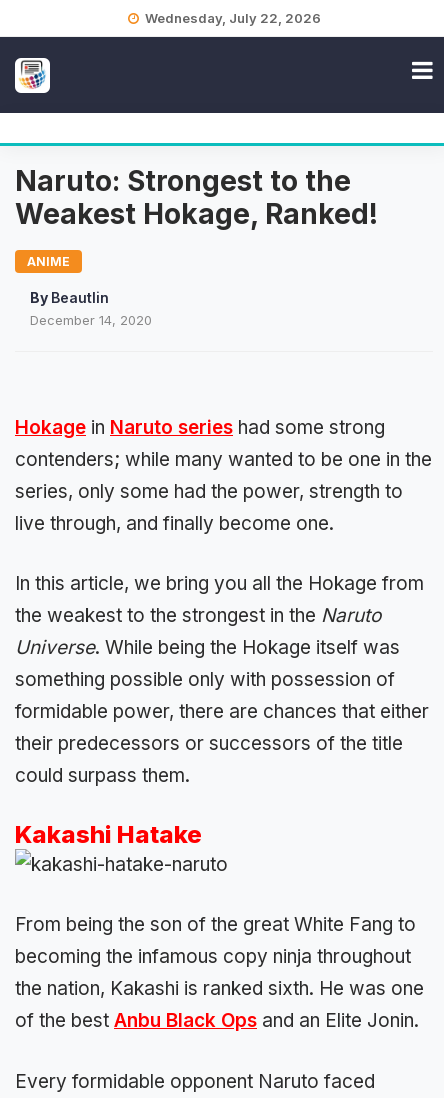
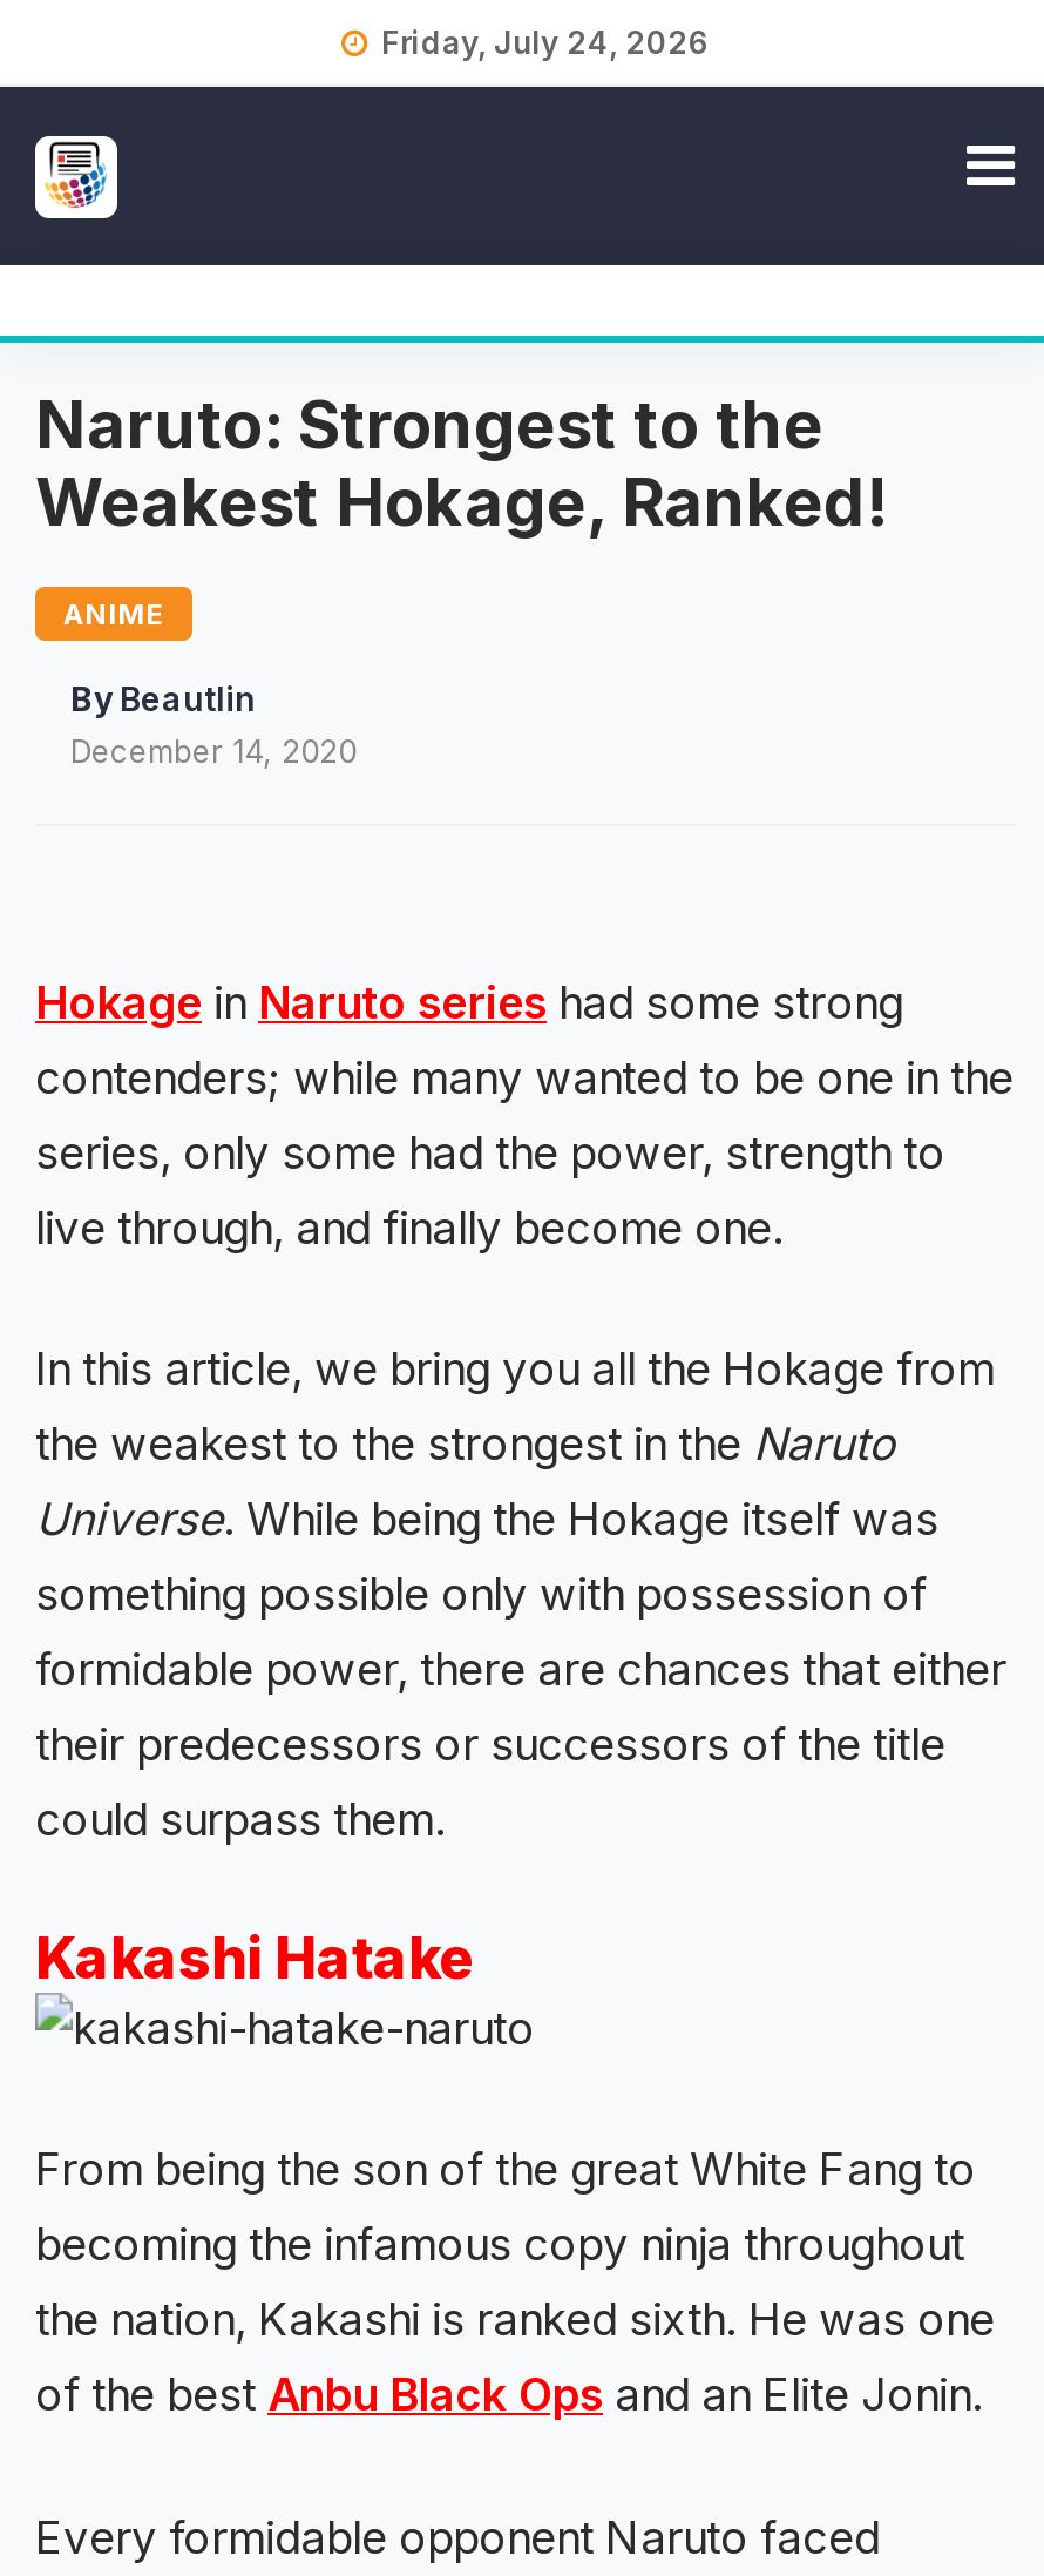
[144,10,320,26] Wednesday, July 22, 2026 -> [381,23,710,61] Friday, July 24, 2026

